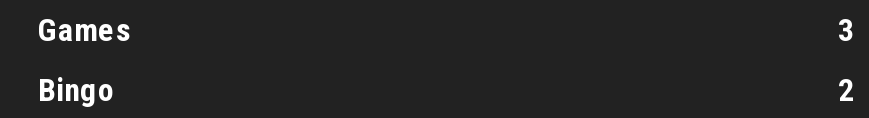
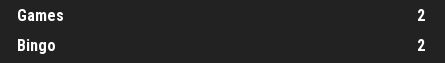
[838,11,854,49] 3 -> [417,6,425,25] 2

